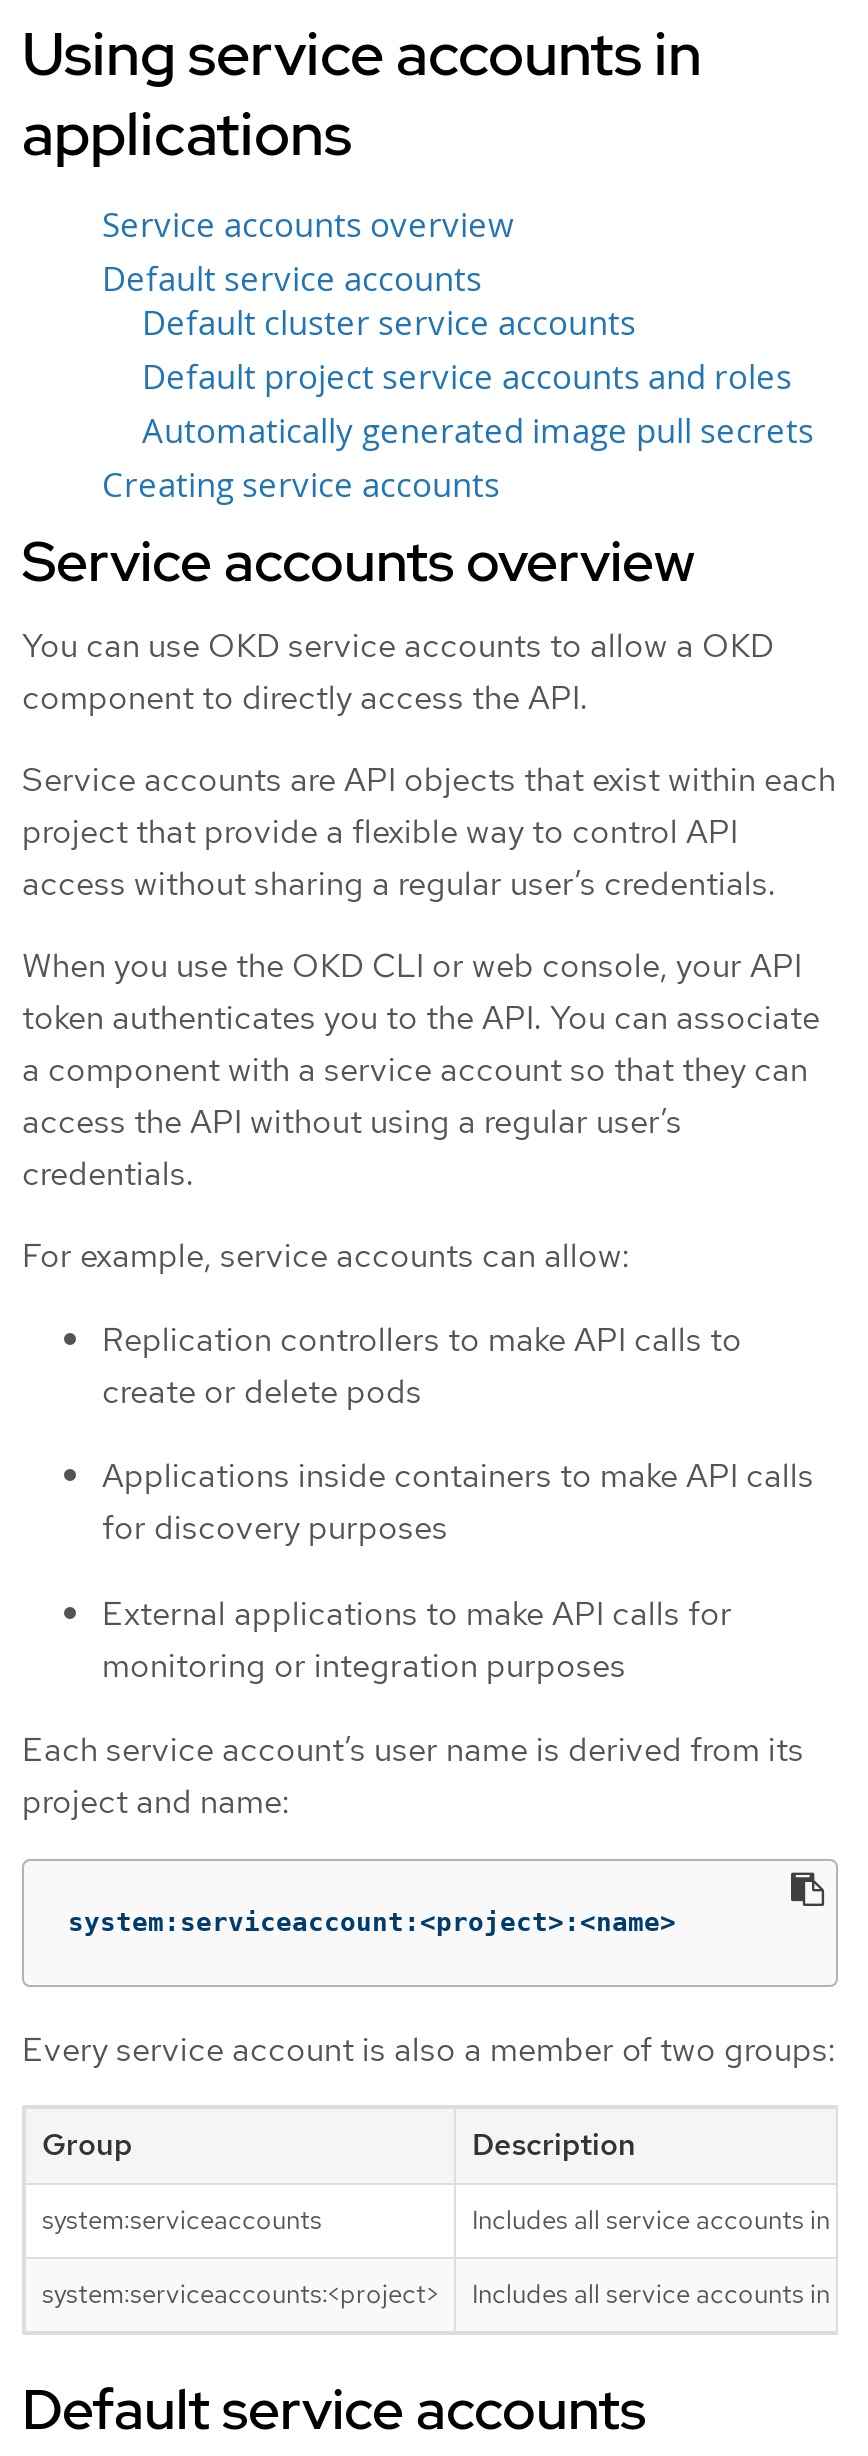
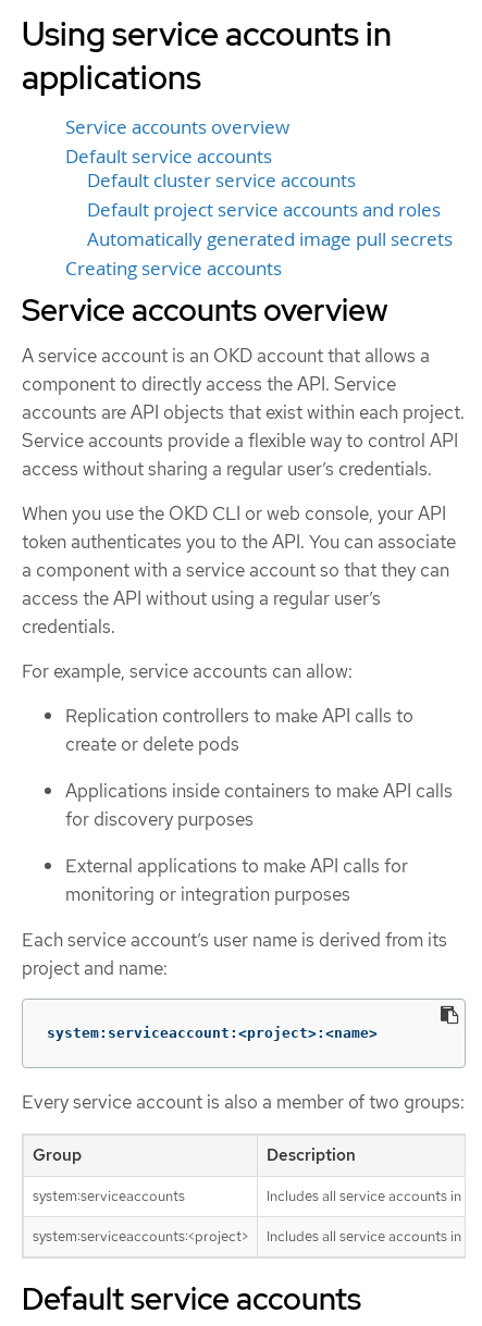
[22,623,836,853] You can use OKD service accounts to allow a OKD | component to directly access the API. | Service accounts are API objects that exist within each | project that provide a flexible way to control API -> [22,344,465,452] A service account is an OKD account that allows a | component to directly access the API. Service | accounts are API objects that exist within each project. | Service accounts provide a flexible way to control API

